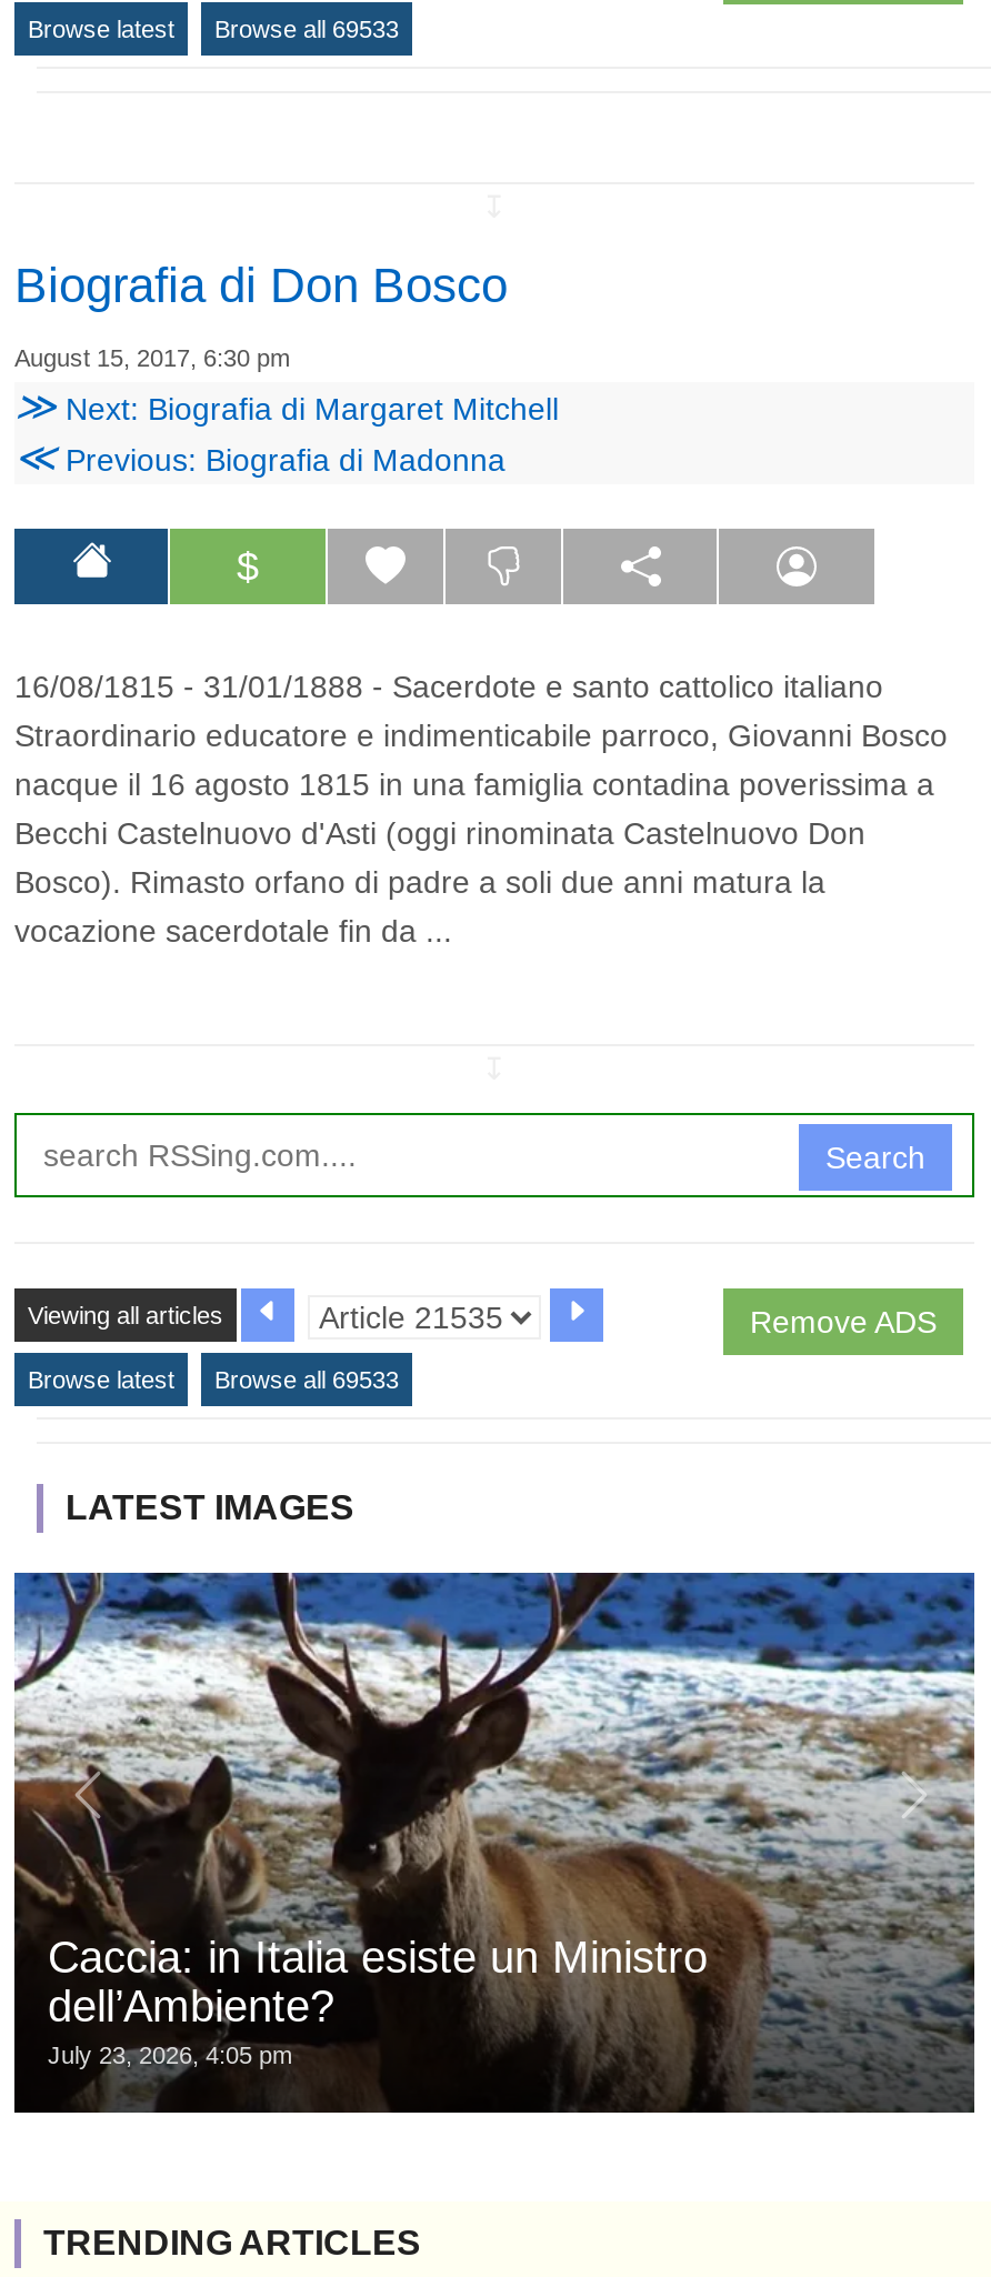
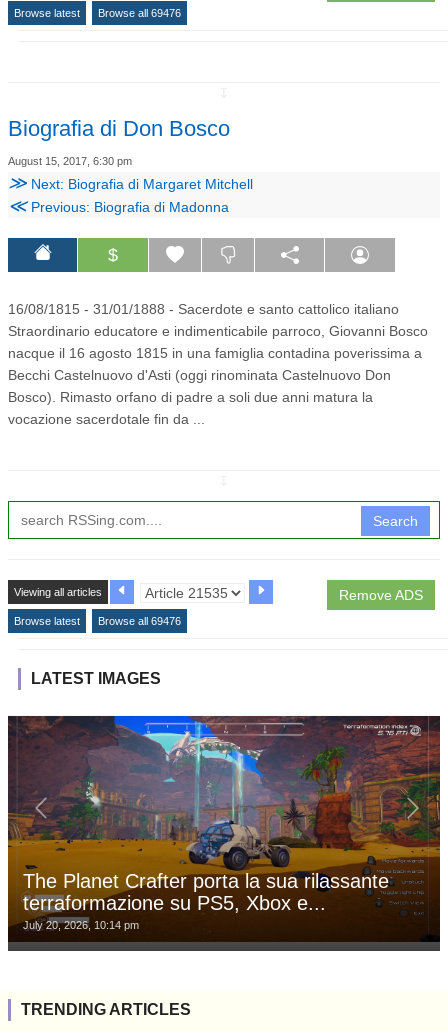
[28,15,399,41] Browse latest Browse all 69533 -> [14,7,181,19] Browse latest Browse all 69476
[28,1365,399,1392] Browse latest Browse all 69533 -> [14,615,181,627] Browse latest Browse all 69476
[12,1571,977,2110] [image] | Caccia: in Italia esiste un Ministro | dell’Ambiente? | July 23, 2026, 4:05 pm -> [7,708,441,951] [image] | The Planet Crafter porta la sua rilassante | terraformazione su PS5, Xbox e... | July 20, 2026, 10:14 pm

